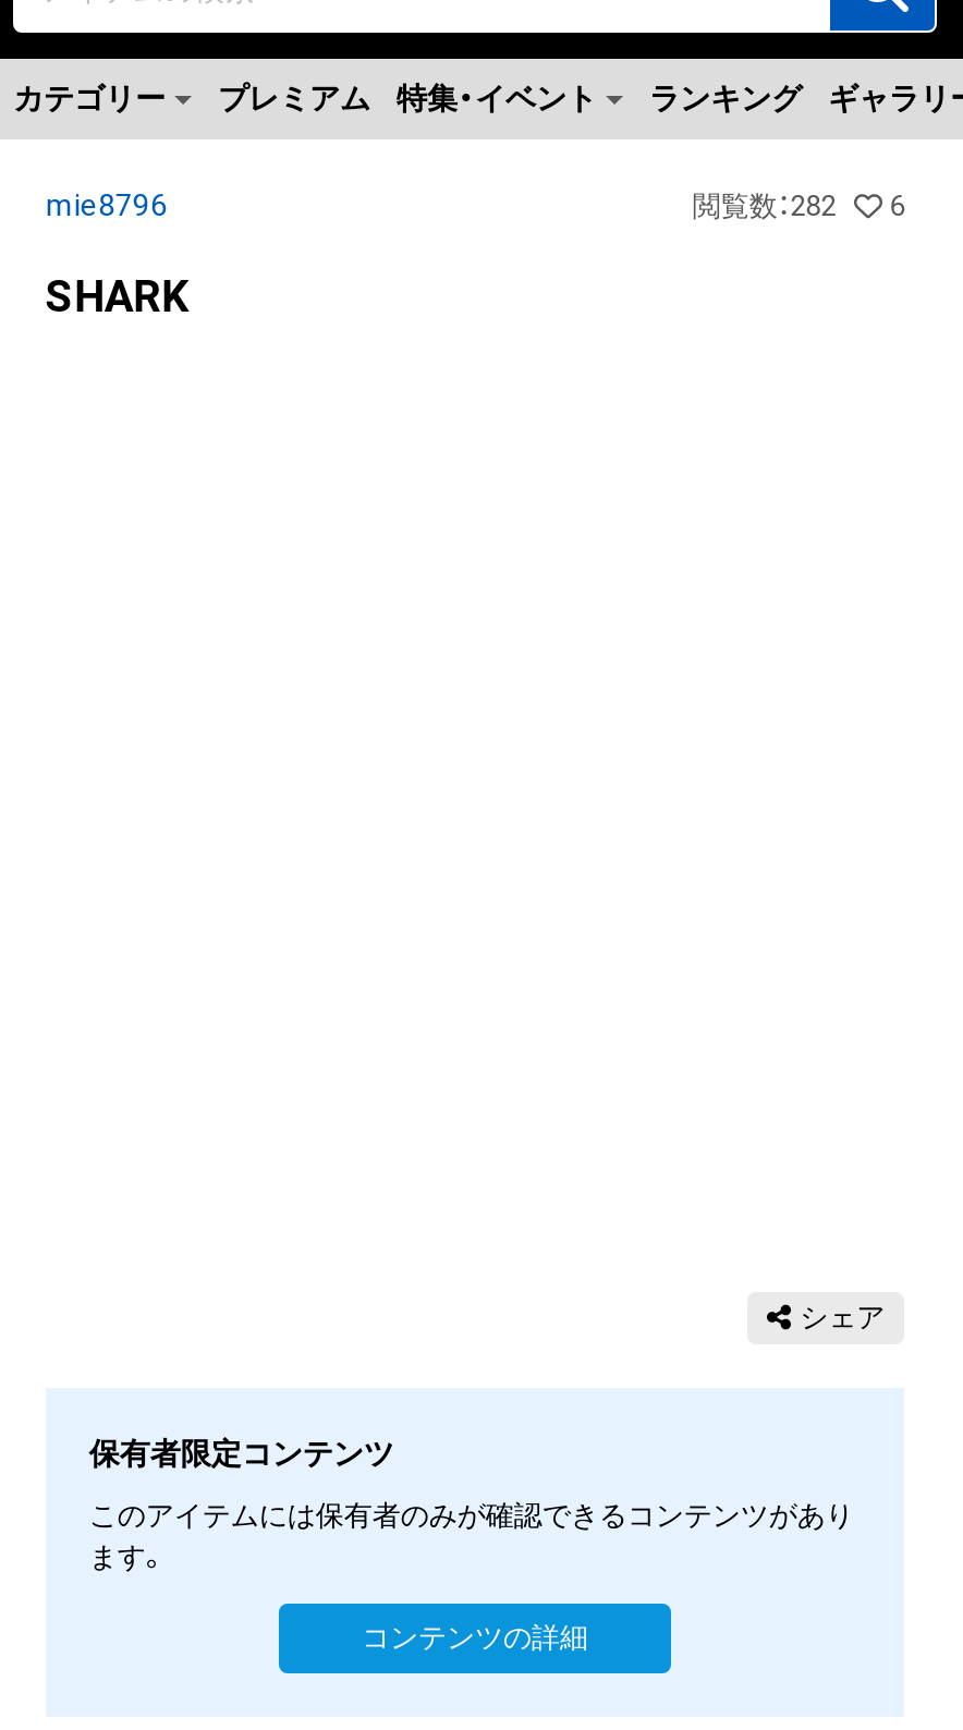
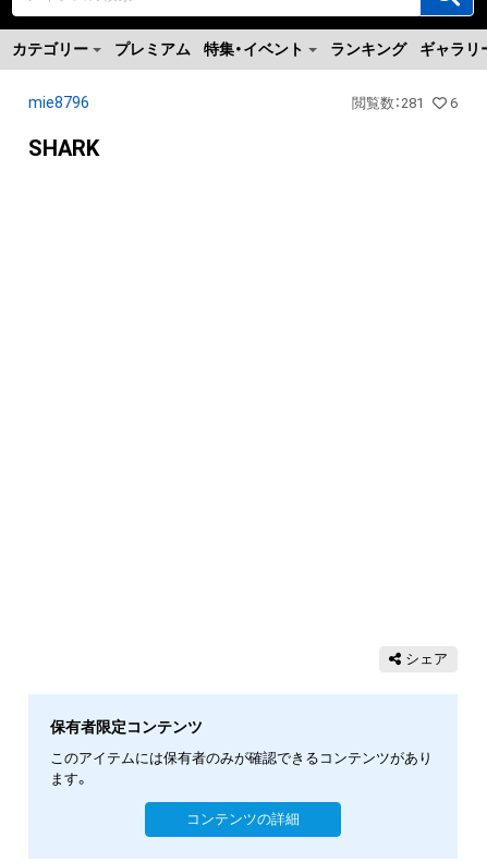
[693,190,904,222] 閲覧数：282 6 -> [352,95,458,111] 閲覧数：281 6

